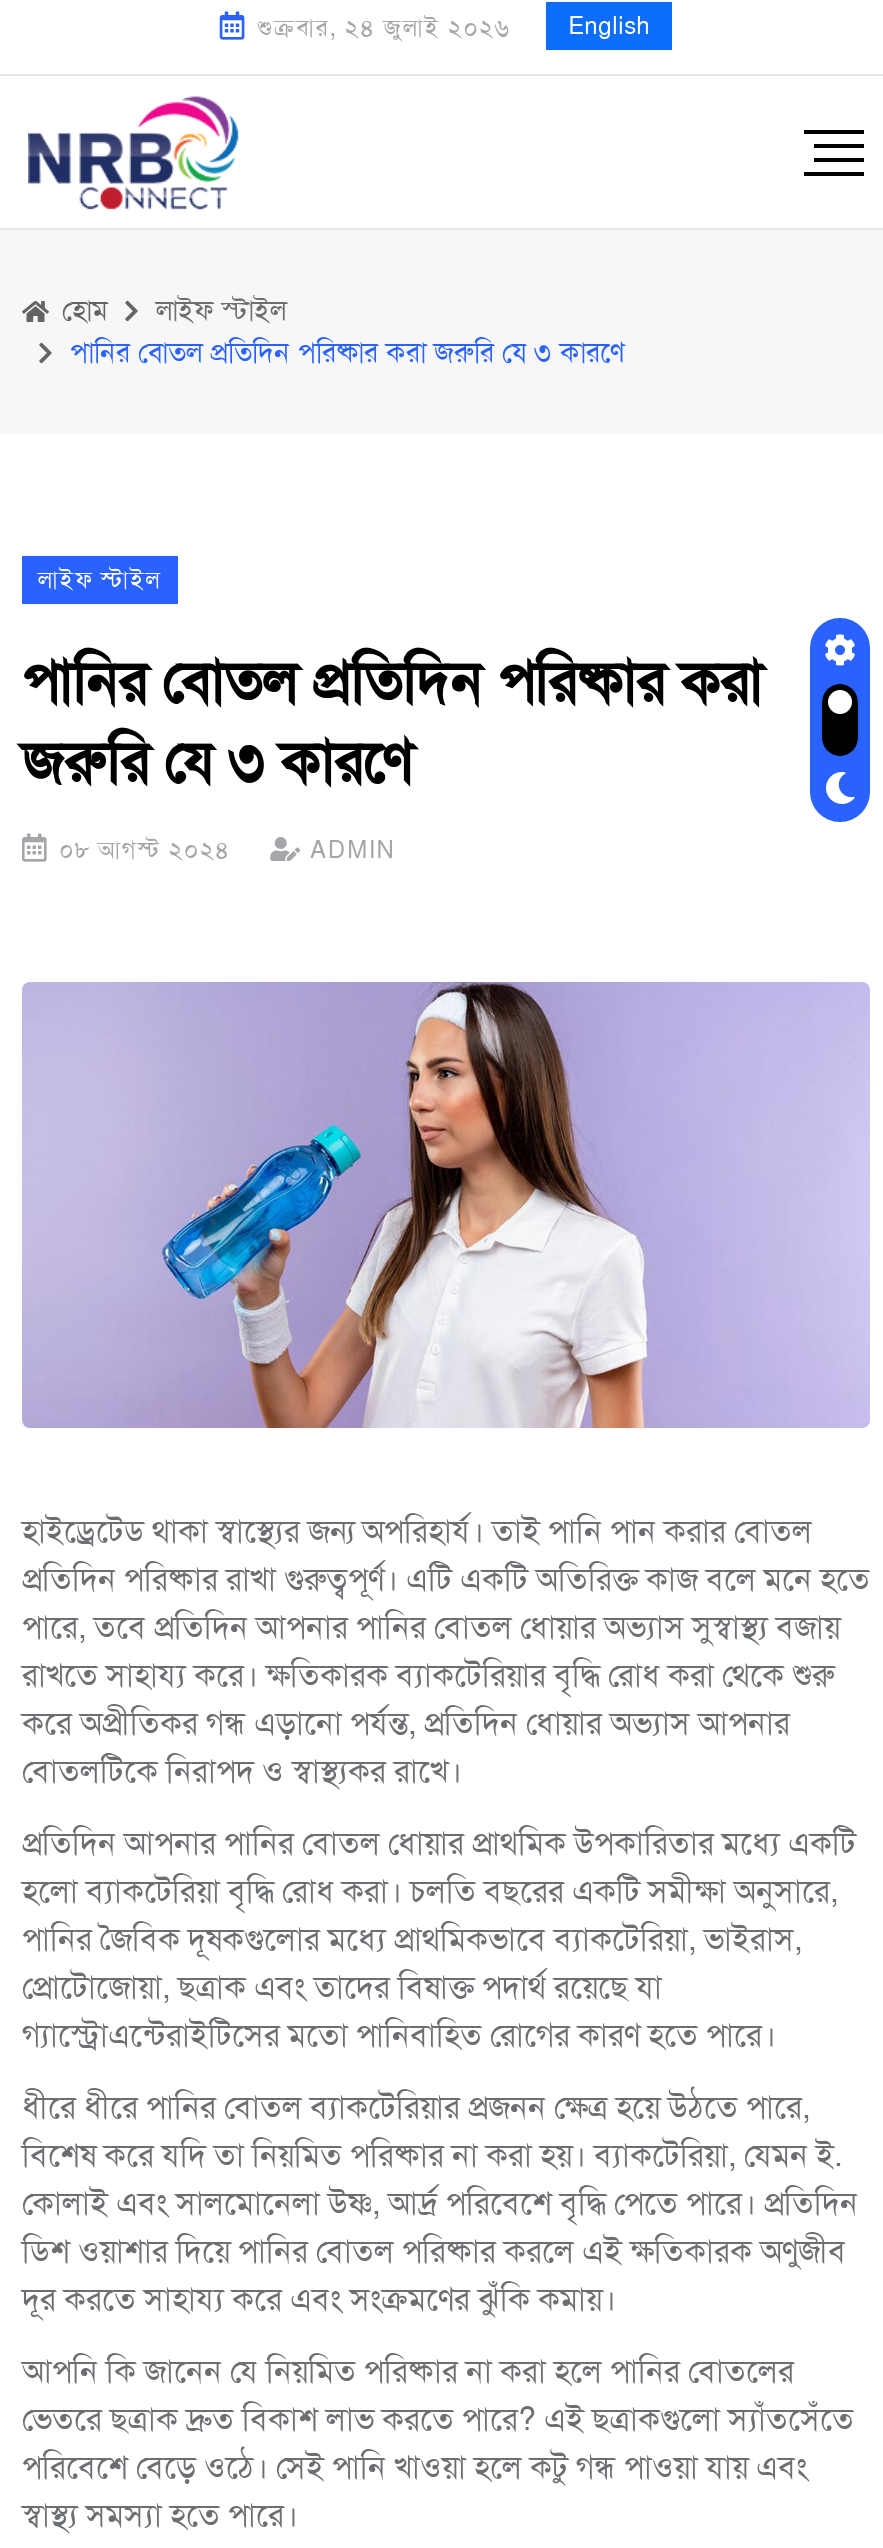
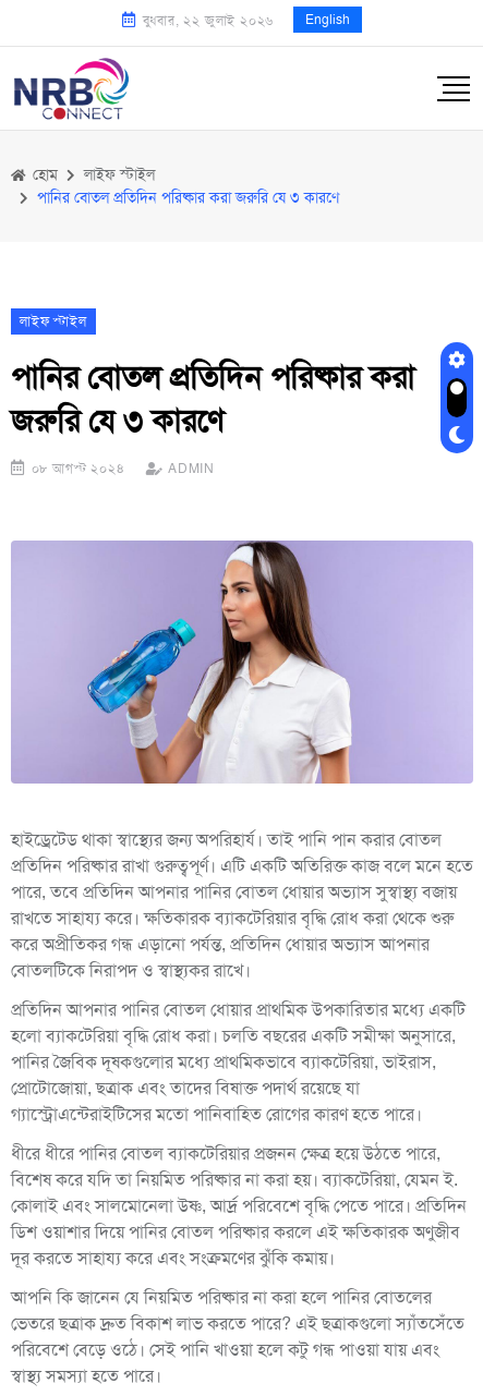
[257,10,650,44] শুক্রবার, ২৪ জুলাই ২০২৬ English -> [142,11,350,29] বুধবার, ২২ জুলাই ২০২৬ English

